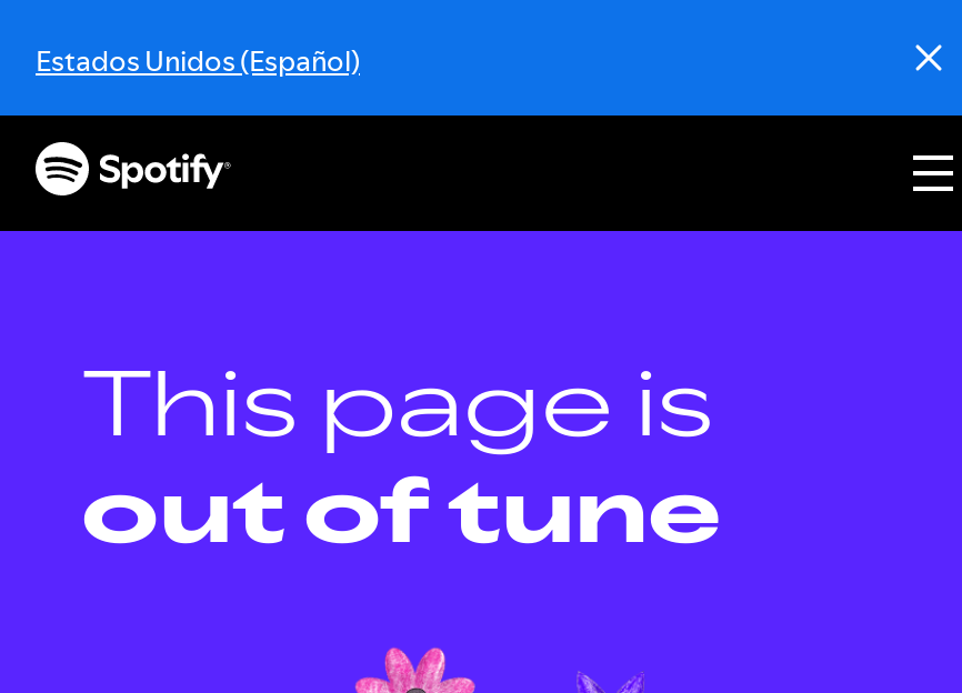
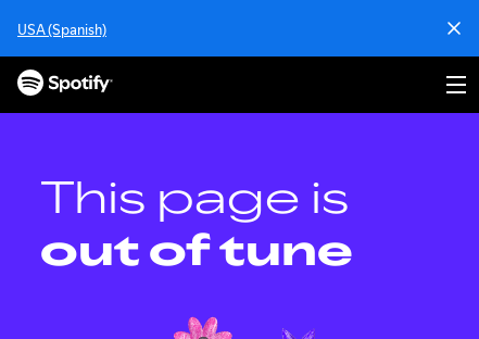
[36,40,360,80] Estados Unidos (Español) -> [17,20,106,39] USA (Spanish)

